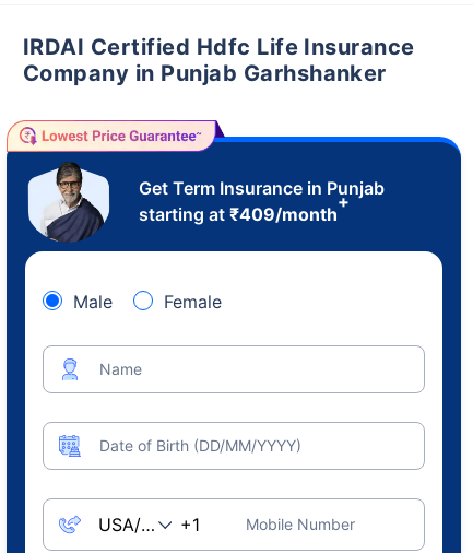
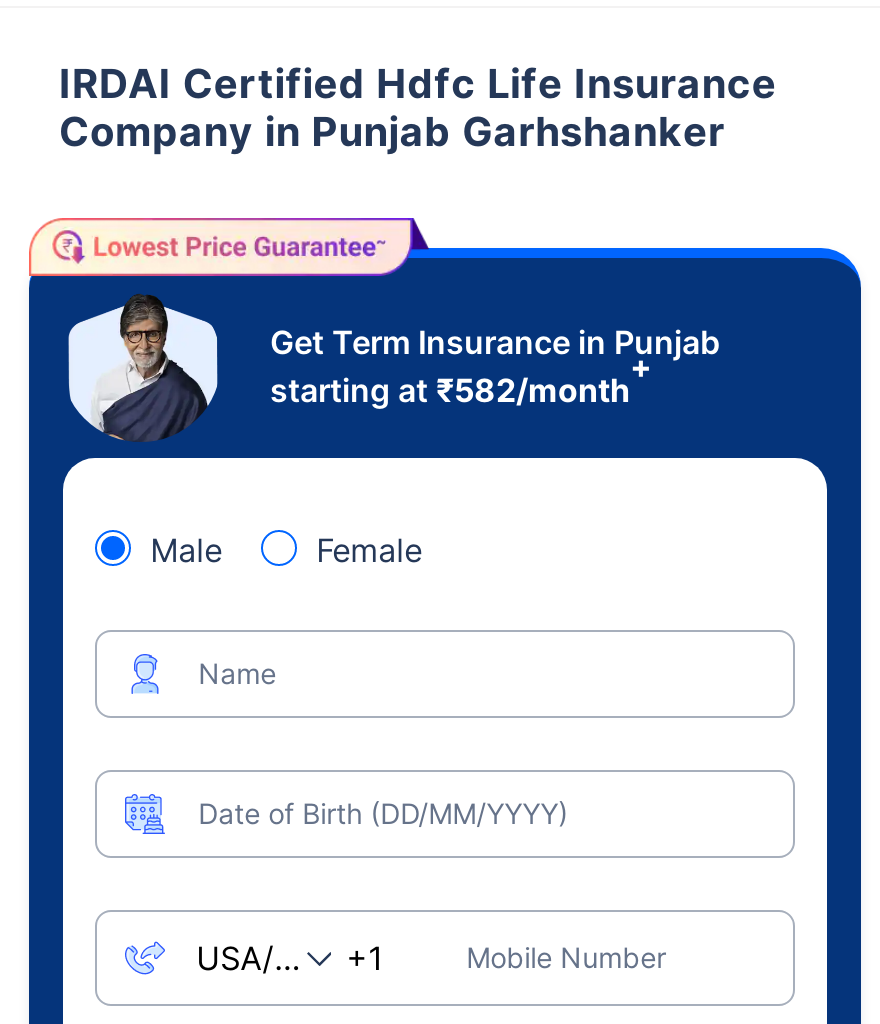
[138,203,337,225] starting at ₹409/month -> [270,370,630,410] starting at ₹582/month

